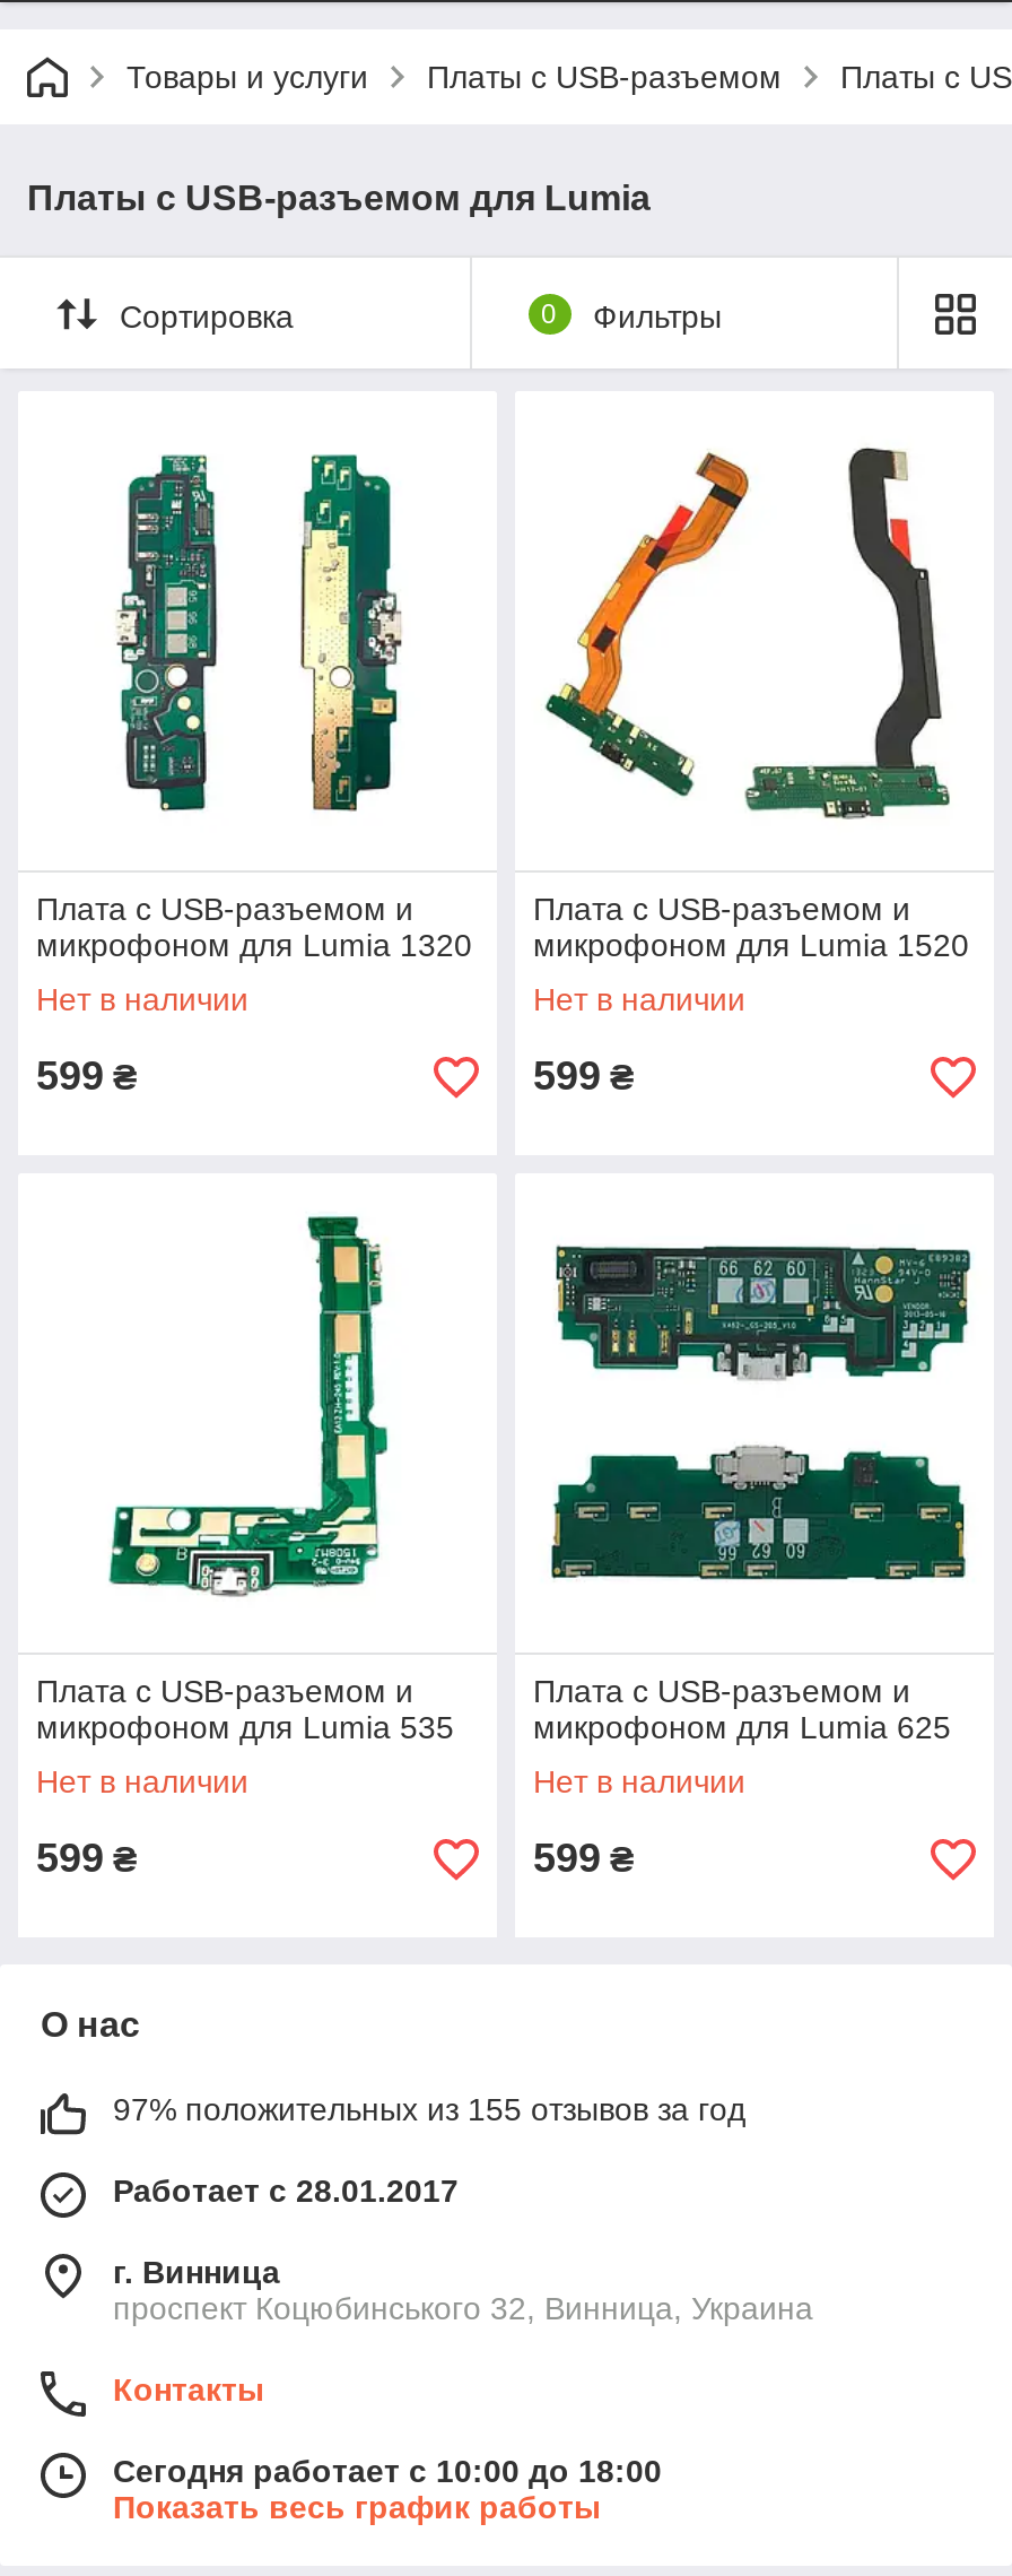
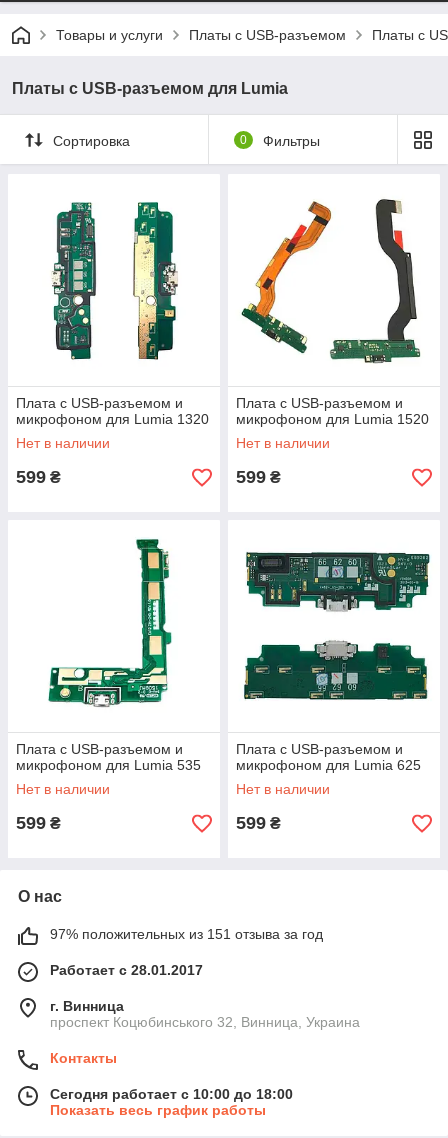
[113,2091,745,2127] 97% положительных из 155 отзывов за год -> [50,926,323,942] 97% положительных из 151 отзыва за год

